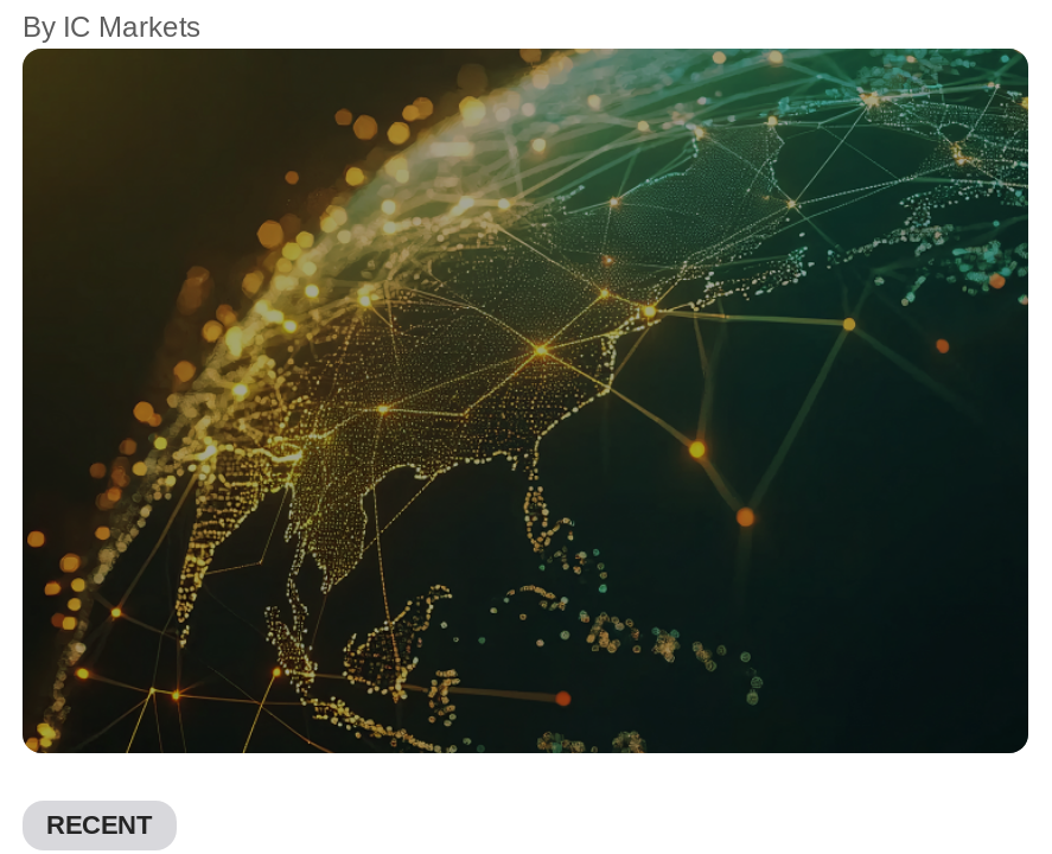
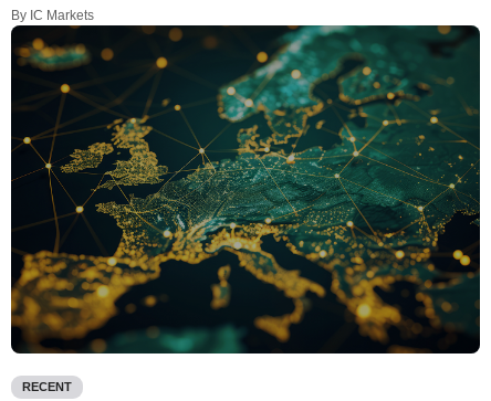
[20,46,1031,753] [image] -> [10,24,481,353] [image]

